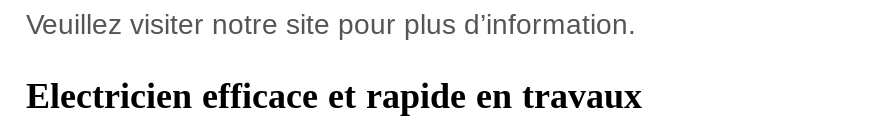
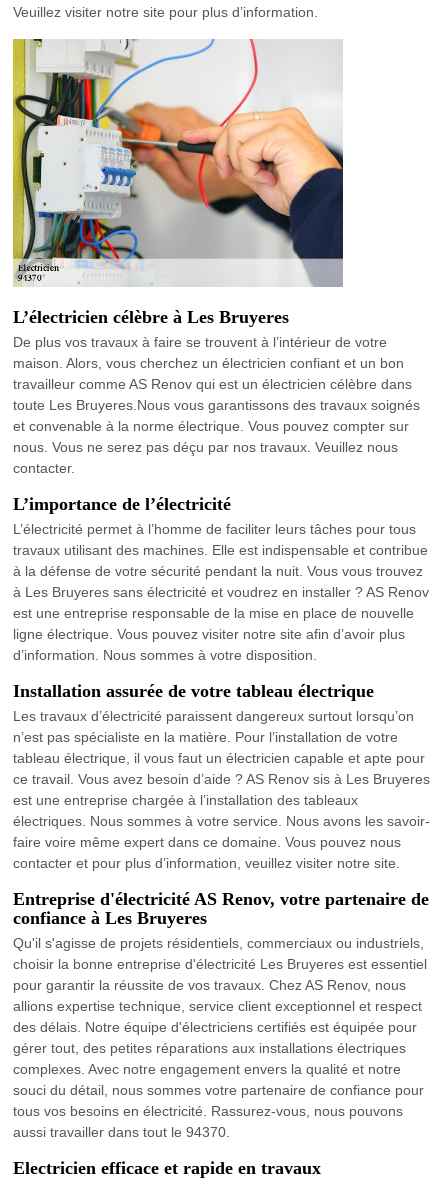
none -> [12,38,430,1140] [image] | L’électricien célèbre à Les Bruyeres | De plus vos travaux à faire se trouvent à l’intérieur de votre | maison. Alors, vous cherchez un électricien confiant et un bon | travailleur comme AS Renov qui est un électricien célèbre dans | toute Les Bruyeres.Nous vous garantissons des travaux soignés | et convenable à la norme électrique. Vous pouvez compter sur | nous. Vous ne serez pas déçu par nos travaux. Veuillez nous | contacter. | L’importance de l’électricité | L’électricité permet à l’homme de faciliter leurs tâches pour tous | travaux utilisant des machines. Elle est indispensable et contribue | à la défense de votre sécurité pendant la nuit. Vous vous trouvez | à Les Bruyeres sans électricité et voudrez en installer ? AS Renov | est une entreprise responsable de la mise en place de nouvelle | ligne électrique. Vous pouvez visiter notre site afin d’avoir plus | d’information. Nous sommes à votre disposition. | Installation assurée de votre tableau électrique | Les travaux d’électricité paraissent dangereux surtout lorsqu’on | n’est pas spécialiste en la matière. Pour l’installation de votre | tableau électrique, il vous faut un électricien capable et apte pour | ce travail. Vous avez besoin d’aide ? AS Renov sis à Les Bruyeres | est une entreprise chargée à l’installation des tableaux | électriques. Nous sommes à votre service. Nous avons les savoir- | faire voire même expert dans ce domaine. Vous pouvez nous | contacter et pour plus d’information, veuillez visiter notre site. | Entreprise d'électricité AS Renov, votre partenaire de | confiance à Les Bruyeres | Qu'il s'agisse de projets résidentiels, commerciaux ou industriels, | choisir la bonne entreprise d'électricité Les Bruyeres est essentiel | pour garantir la réussite de vos travaux. Chez AS Renov, nous | allions expertise technique, service client exceptionnel et respect | des délais. Notre équipe d'électriciens certifiés est équipée pour | gérer tout, des petites réparations aux installations électriques | complexes. Avec notre engagement envers la qualité et notre | souci du détail, nous sommes votre partenaire de confiance pour | tous vos besoins en électricité. Rassurez-vous, nous pouvons | aussi travailler dans tout le 94370.

